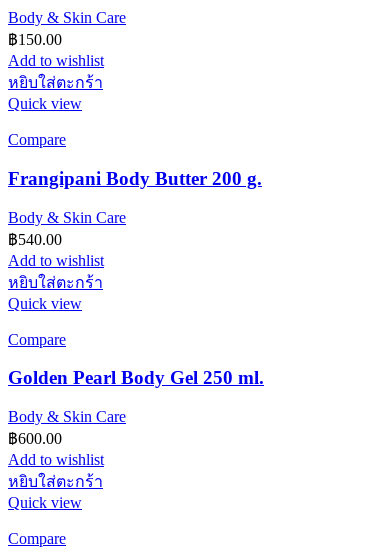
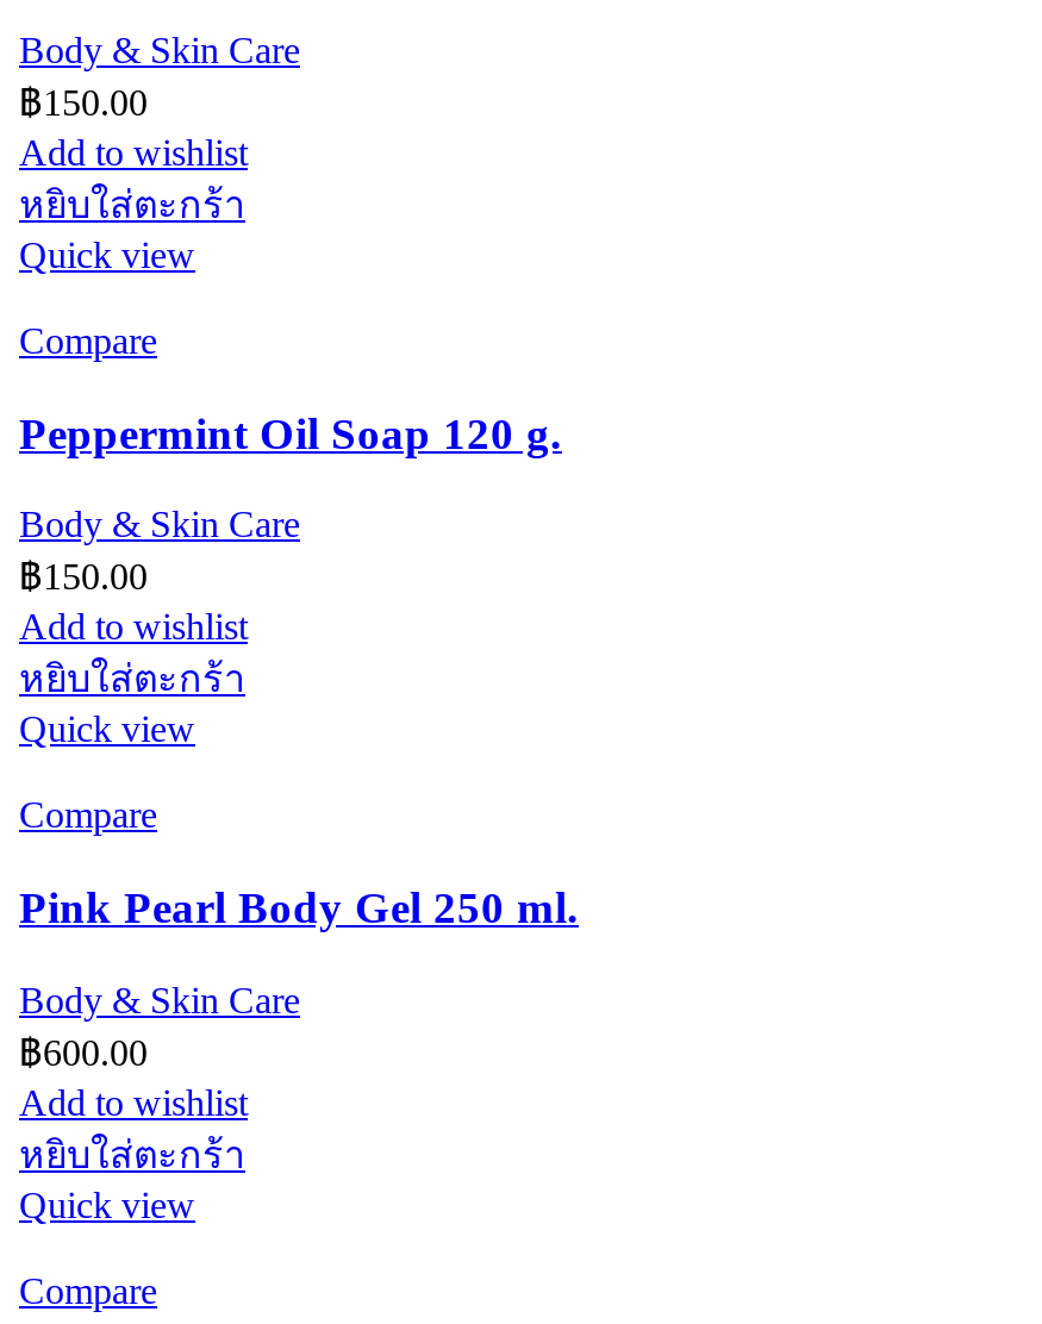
[8,168,262,189] Frangipani Body Butter 200 g. -> [19,408,562,458] Peppermint Oil Soap 120 g.
[8,231,62,248] ฿540.00 -> [19,557,148,598] ฿150.00
[8,367,264,388] Golden Pearl Body Gel 250 ml. -> [19,883,579,933] Pink Pearl Body Gel 250 ml.

